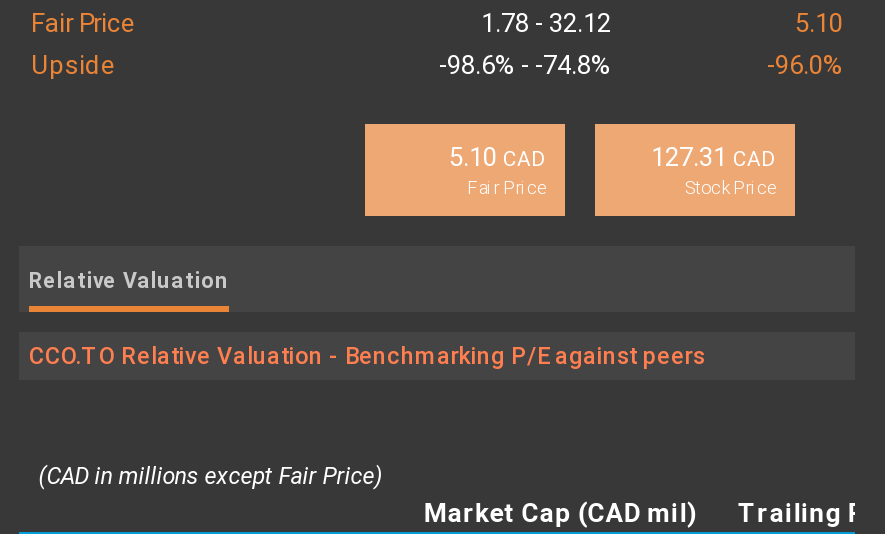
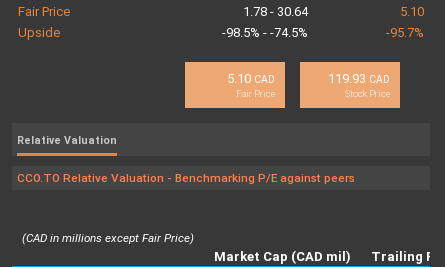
[481,8,611,38] 1.78 - 32.12 -> [243,4,308,19] 1.78 - 30.64
[439,50,611,80] -98.6% - -74.8% -> [222,25,308,40] -98.5% - -74.5%
[767,50,843,80] -96.0% -> [386,25,424,40] -95.7%
[651,142,775,172] 127.31 CAD -> [328,71,390,86] 119.93 CAD

